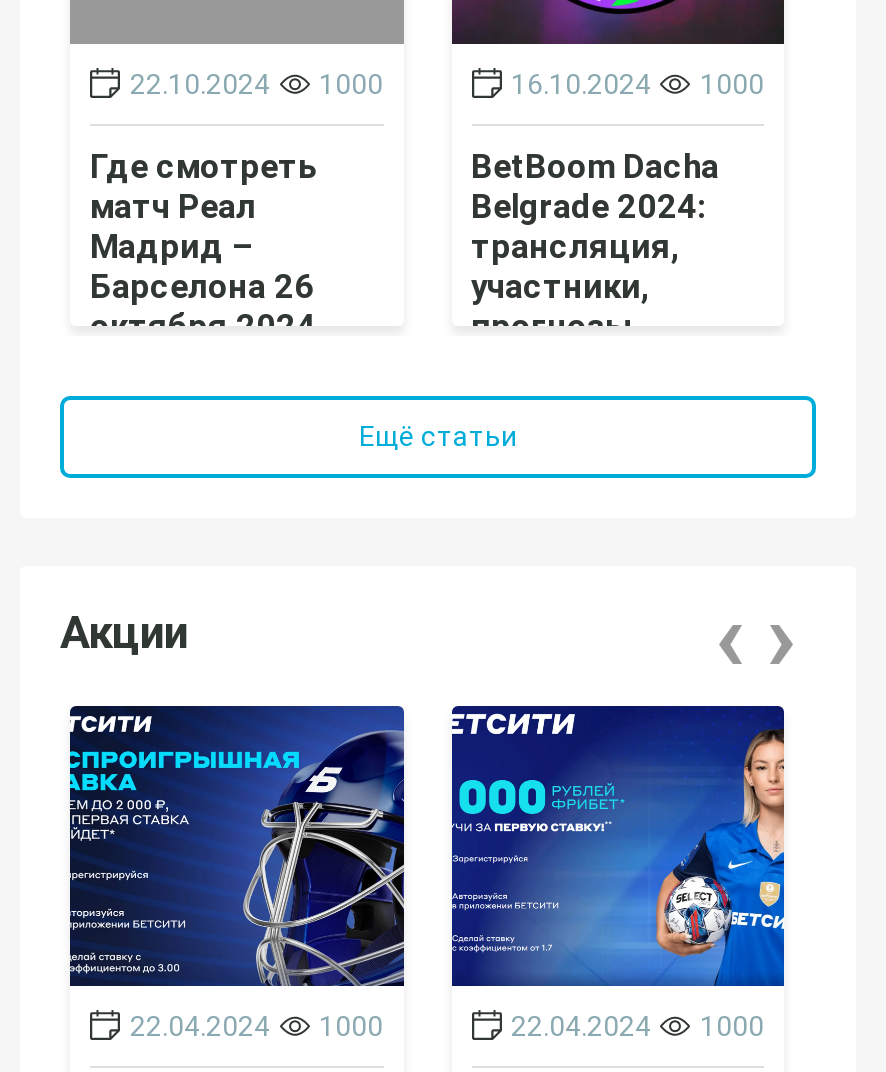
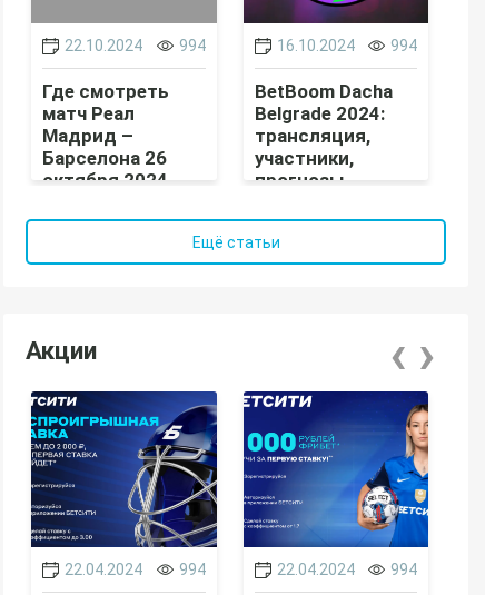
[319,67,383,99] 1000 -> [179,37,205,55] 994
[700,67,764,99] 1000 -> [390,37,417,55] 994
[319,1009,383,1041] 1000 -> [179,561,205,579] 994
[700,1009,764,1041] 1000 -> [390,561,417,579] 994

